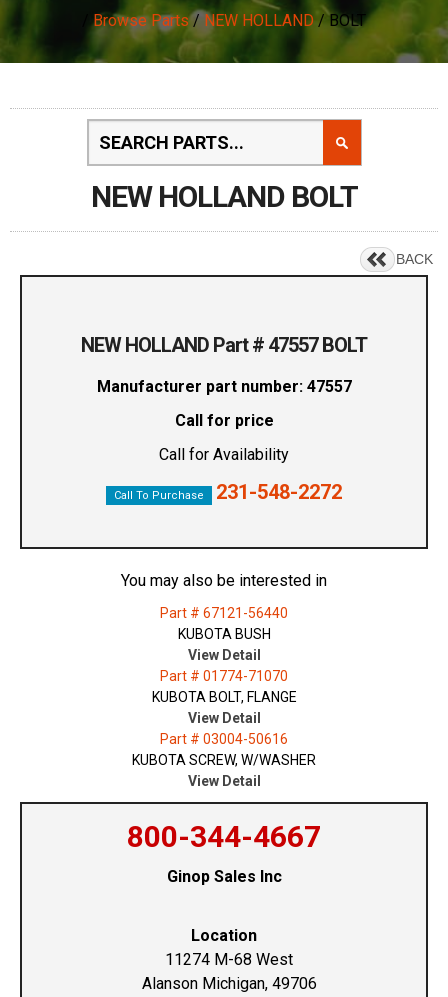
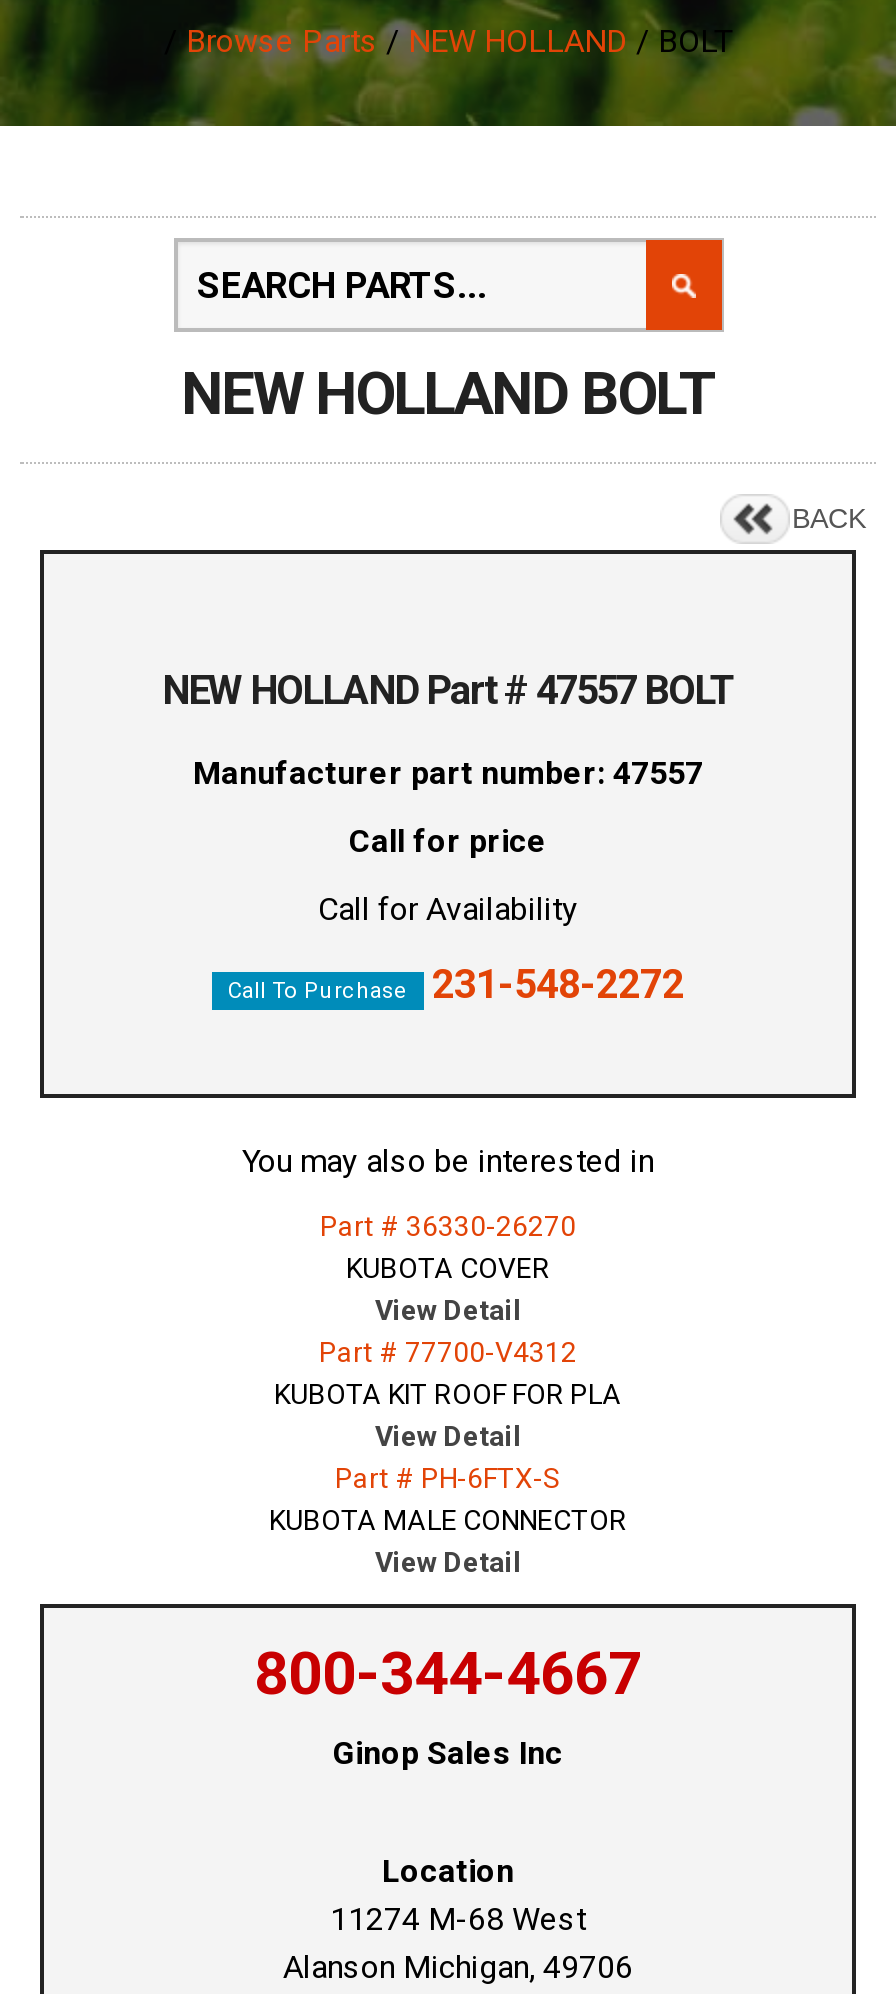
[160,605,288,621] Part # 67121-56440 -> [320,1211,576,1243] Part # 36330-26270
[177,626,270,642] KUBOTA BUSH -> [346,1253,550,1285] KUBOTA COVER
[151,668,296,705] Part # 01774-71070 | KUBOTA BOLT, FLANGE -> [274,1337,622,1411] Part # 77700-V4312 | KUBOTA KIT ROOF FOR PLA
[160,731,288,747] Part # 03004-50616 -> [335,1463,561,1495] Part # PH-6FTX-S
[132,752,316,768] KUBOTA SCREW, W/WASHER -> [269,1505,627,1537] KUBOTA MALE CONNECTOR

